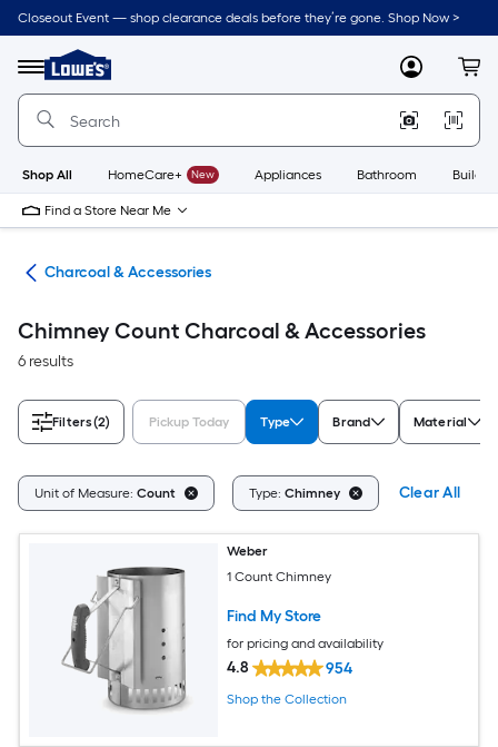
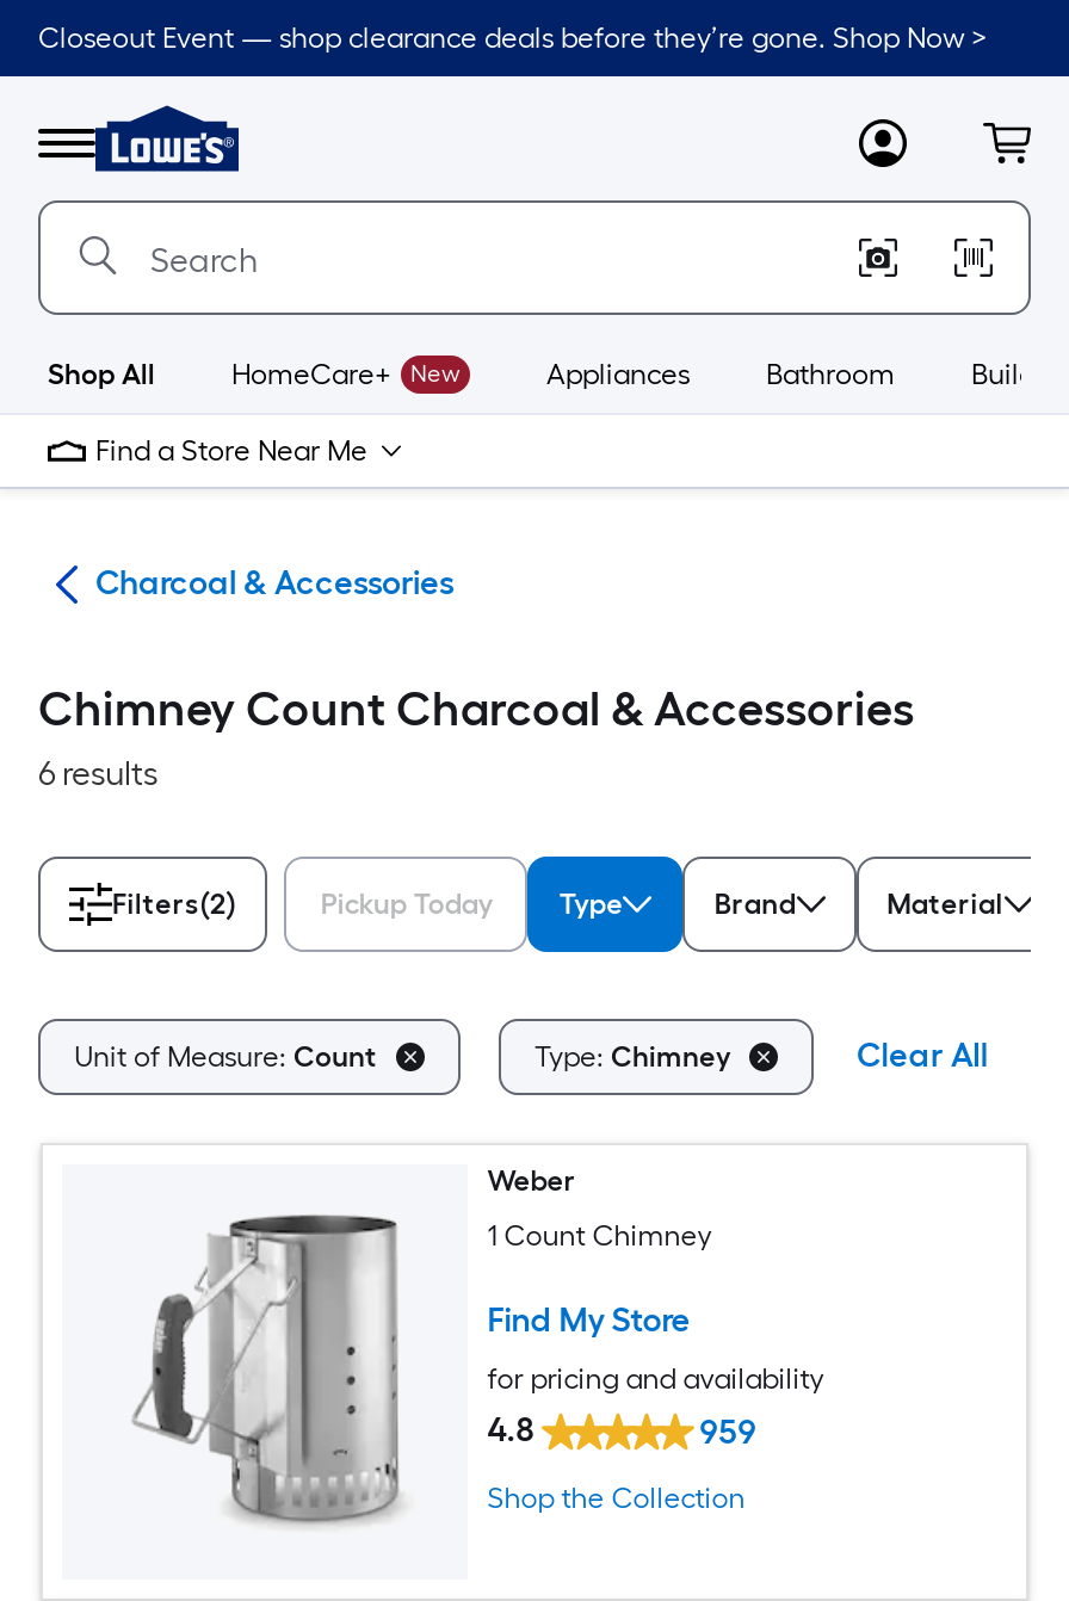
[326,659,353,678] 954 -> [700,1413,757,1454] 959

